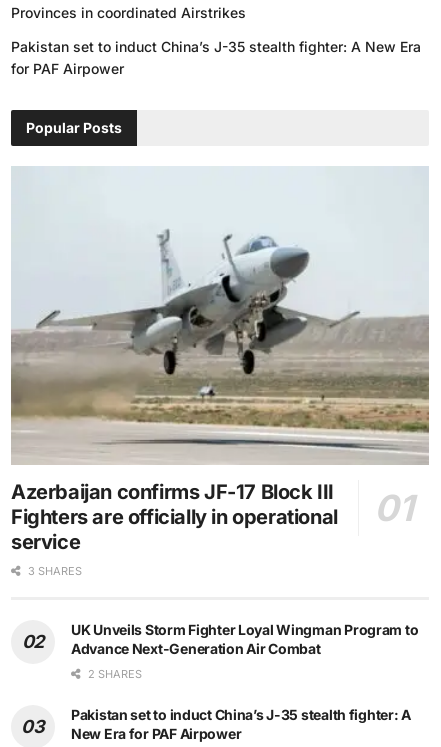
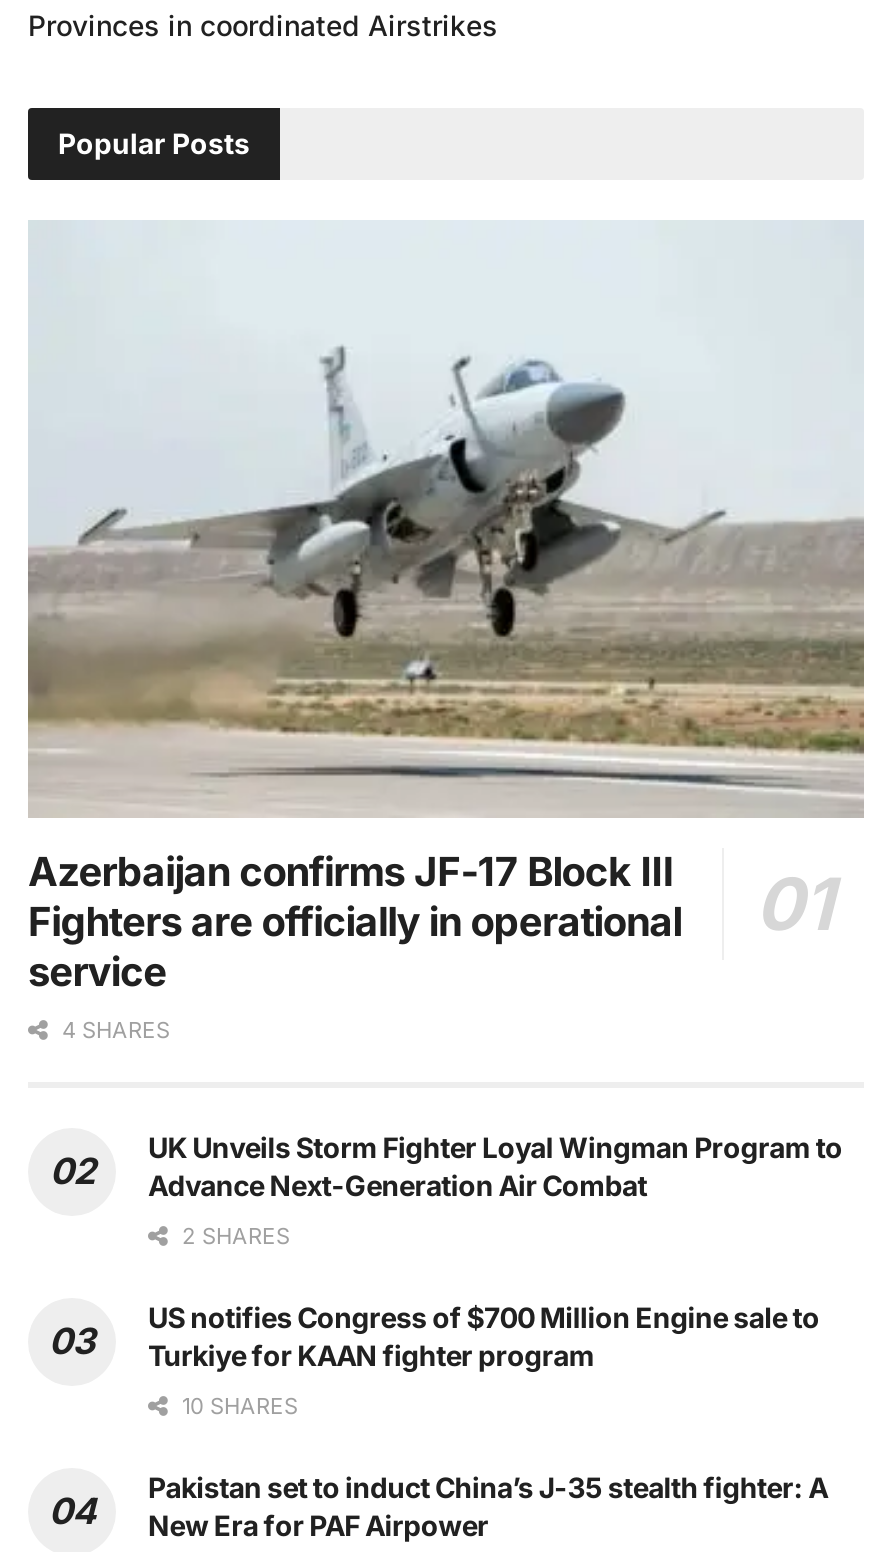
[11,38,421,77] Pakistan set to induct China’s J-35 stealth fighter: A New Era | for PAF Airpower -> none
moved [10,119,431,554] -> [26,126,868,996]: [image] | Popular Posts | Azerbaijan confirms JF-17 Block III | Fighters are officially in operational | service
[25,564,82,578] 3 SHARES -> [56,1016,170,1044] 4 SHARES
moved [71,621,418,681] -> [148,1130,843,1250]: UK Unveils Storm Fighter Loyal Wingman Program to | Advance Next-Generation Air Combat | 2 SHARES
none -> [148,1300,819,1420] US notifies Congress of $700 Million Engine sale to | Turkiye for KAAN fighter program | 10 SHARES

